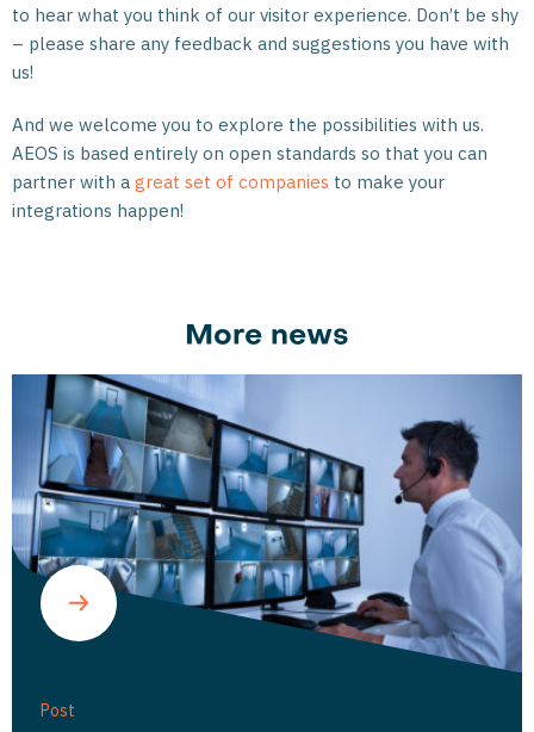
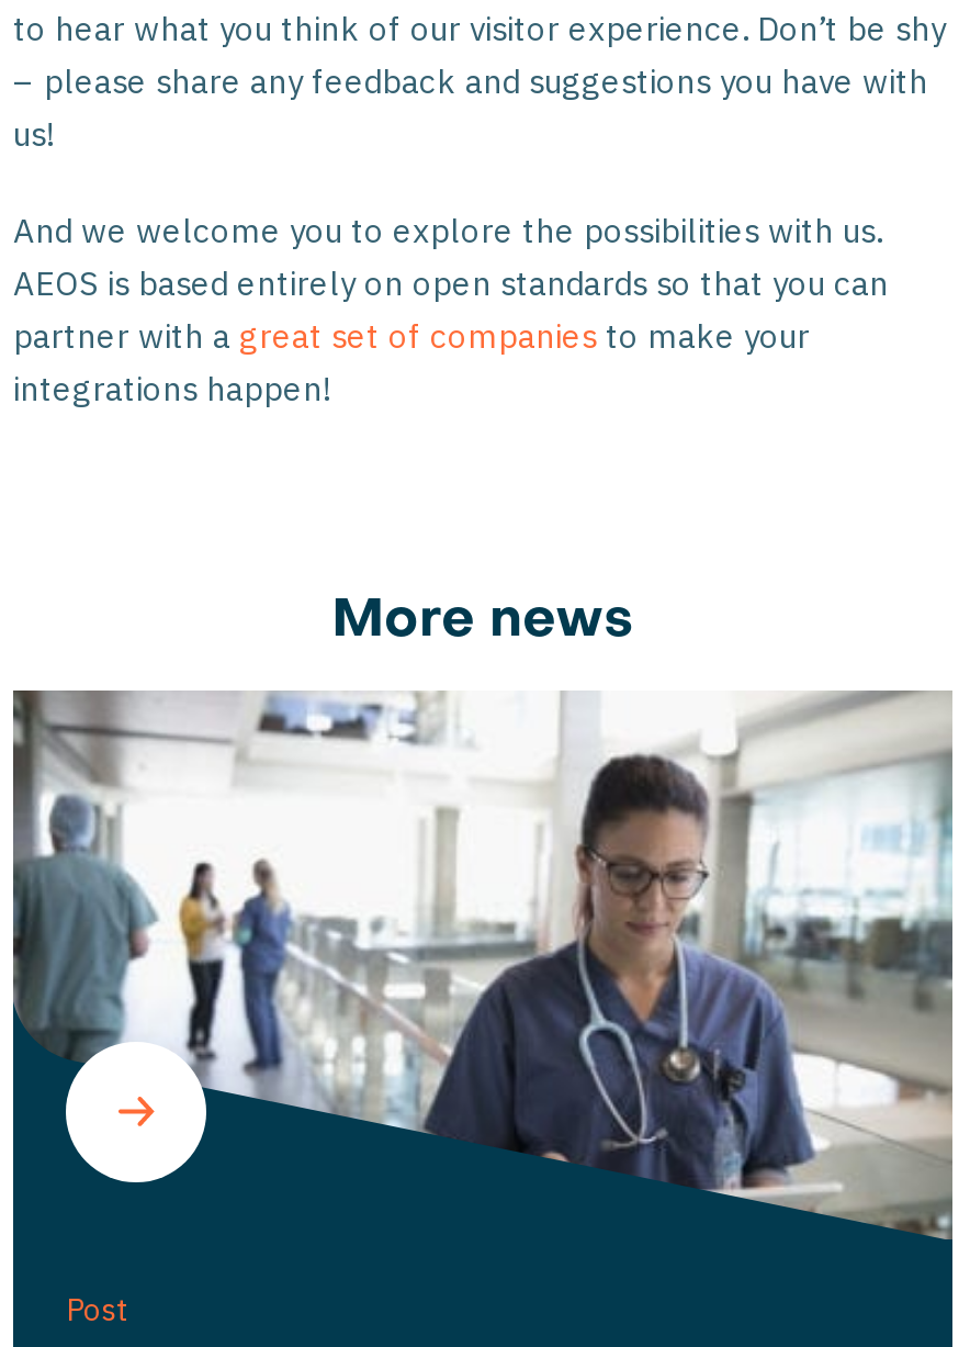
[11,373,522,671] [image] -> [11,689,952,1238] [image]

